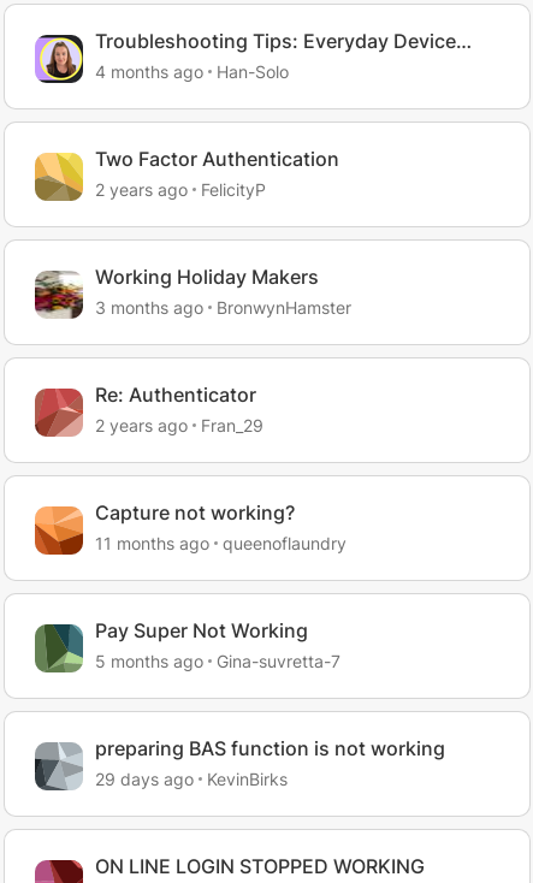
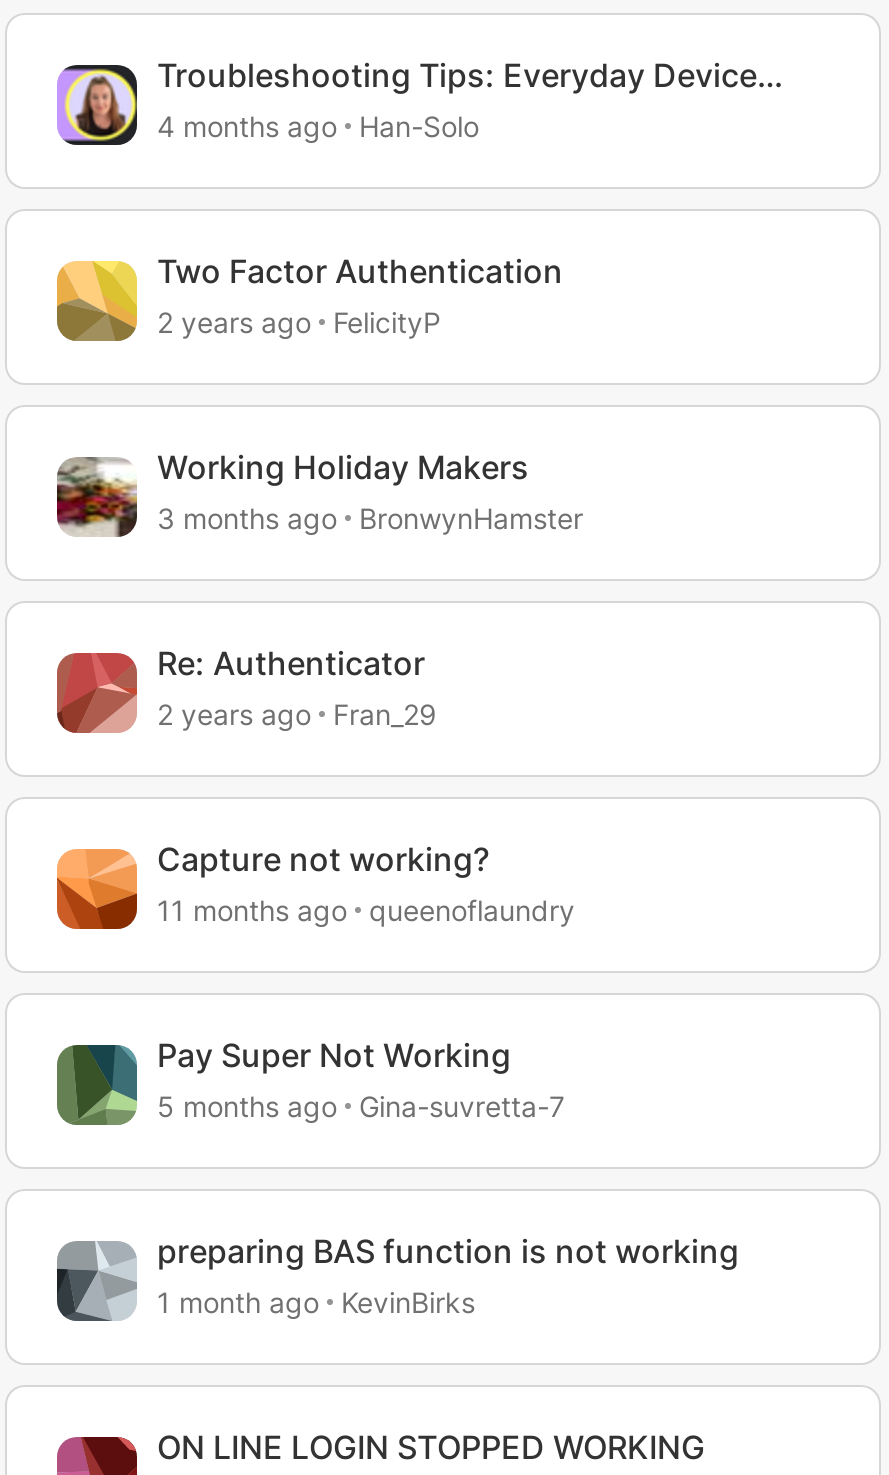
[95,769,288,789] 29 days ago KevinBirks -> [157,1285,475,1319] 1 month ago KevinBirks

